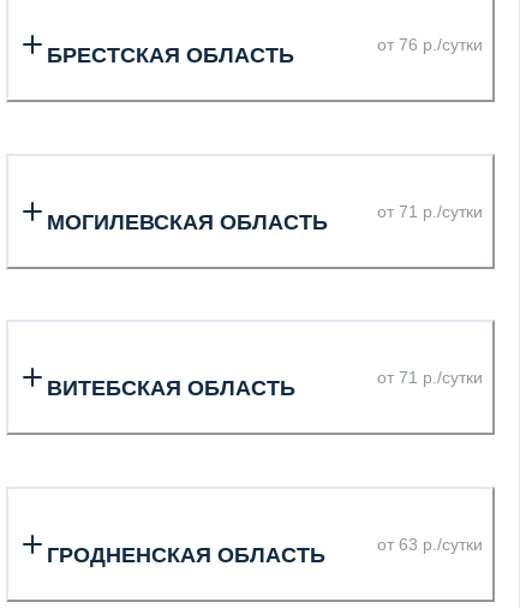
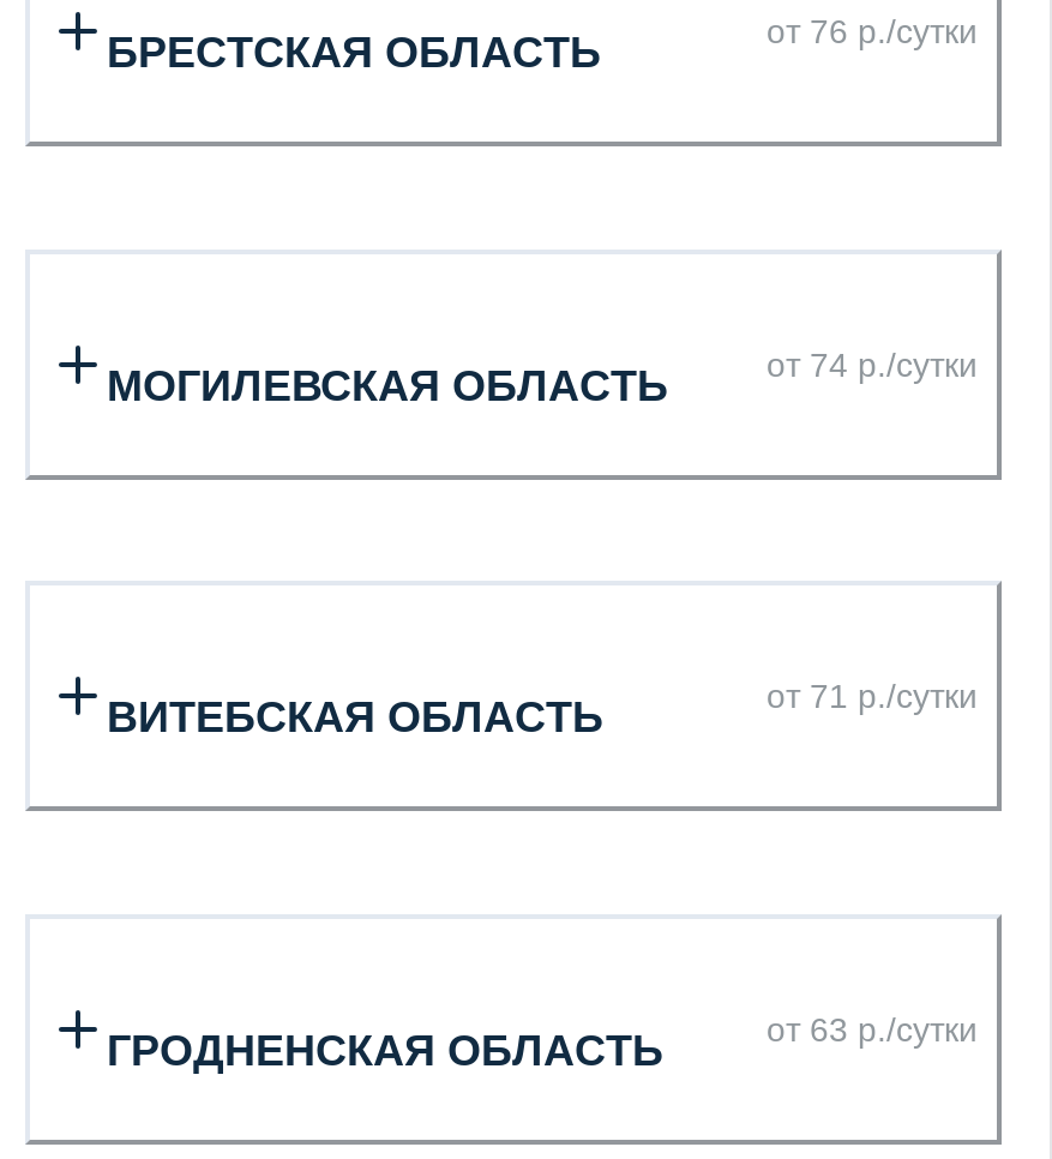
[377,202,483,221] от 71 р./сутки -> [767,345,978,383] от 74 р./сутки

